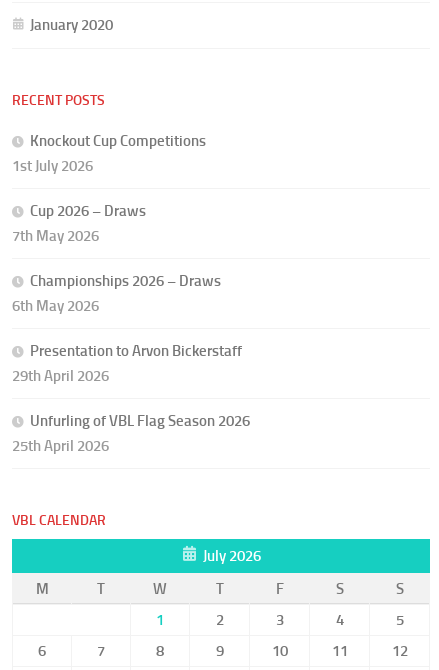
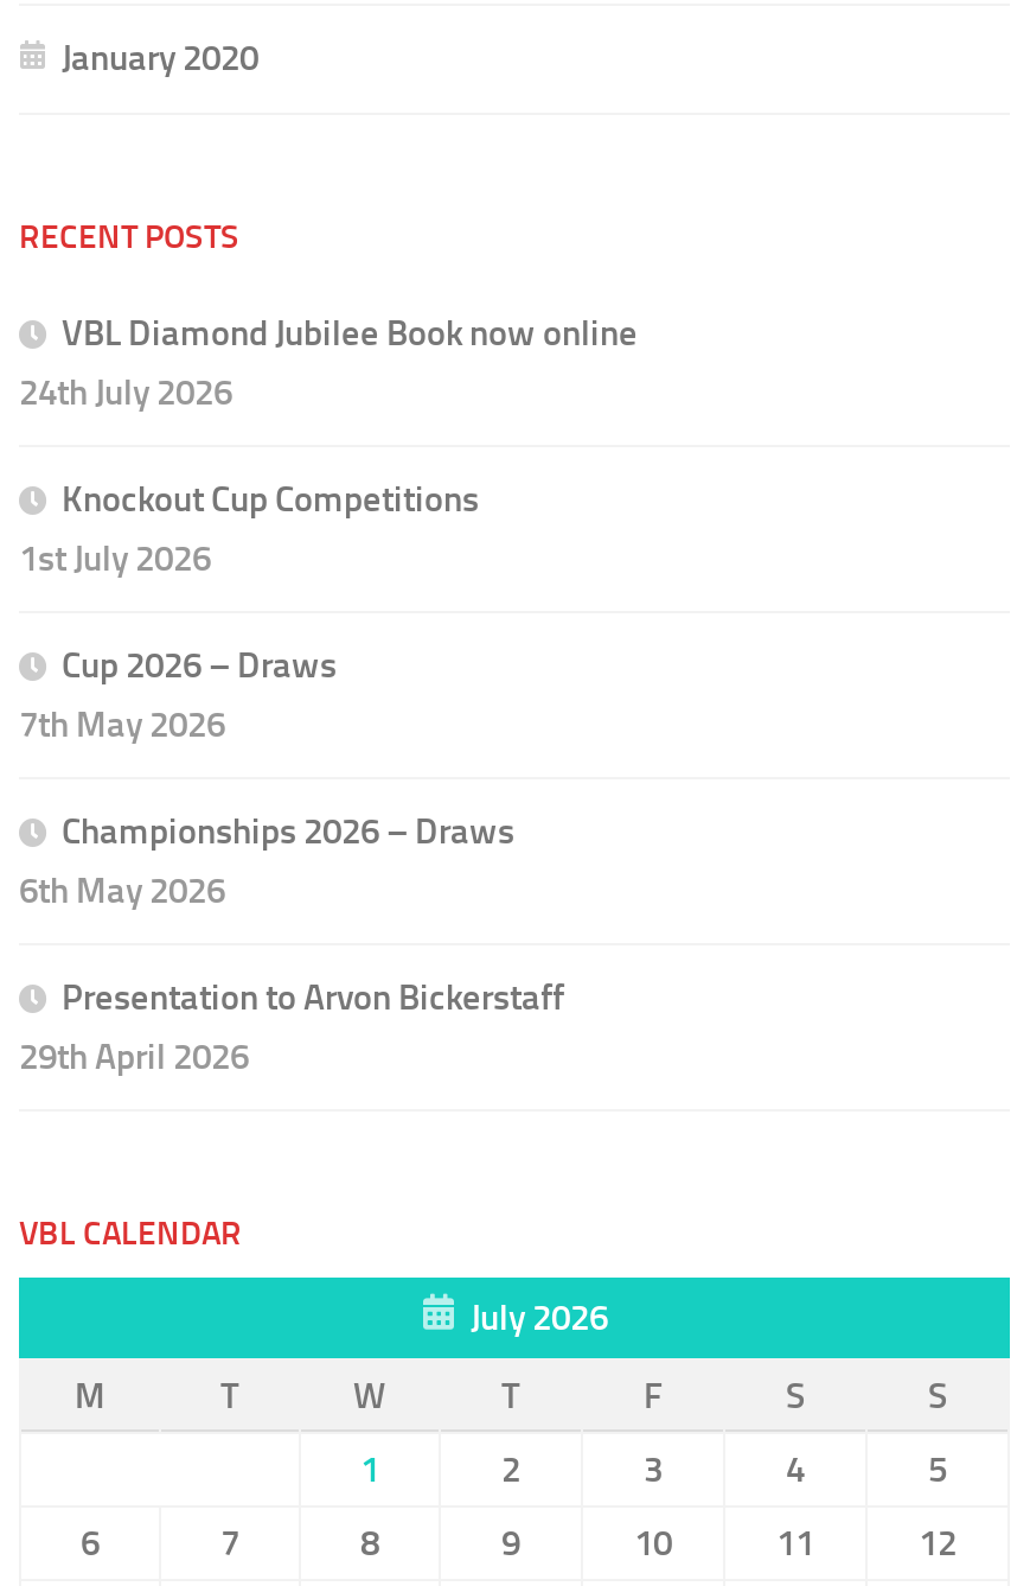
none -> [19,311,638,413] VBL Diamond Jubilee Book now online | 24th July 2026
moved [12,132,242,385] -> [19,477,564,1077]: Knockout Cup Competitions | 1st July 2026 | Cup 2026 – Draws | 7th May 2026 | Championships 2026 – Draws | 6th May 2026 | Presentation to Arvon Bickerstaff | 29th April 2026
[12,412,250,455] Unfurling of VBL Flag Season 2026 | 25th April 2026 -> none

